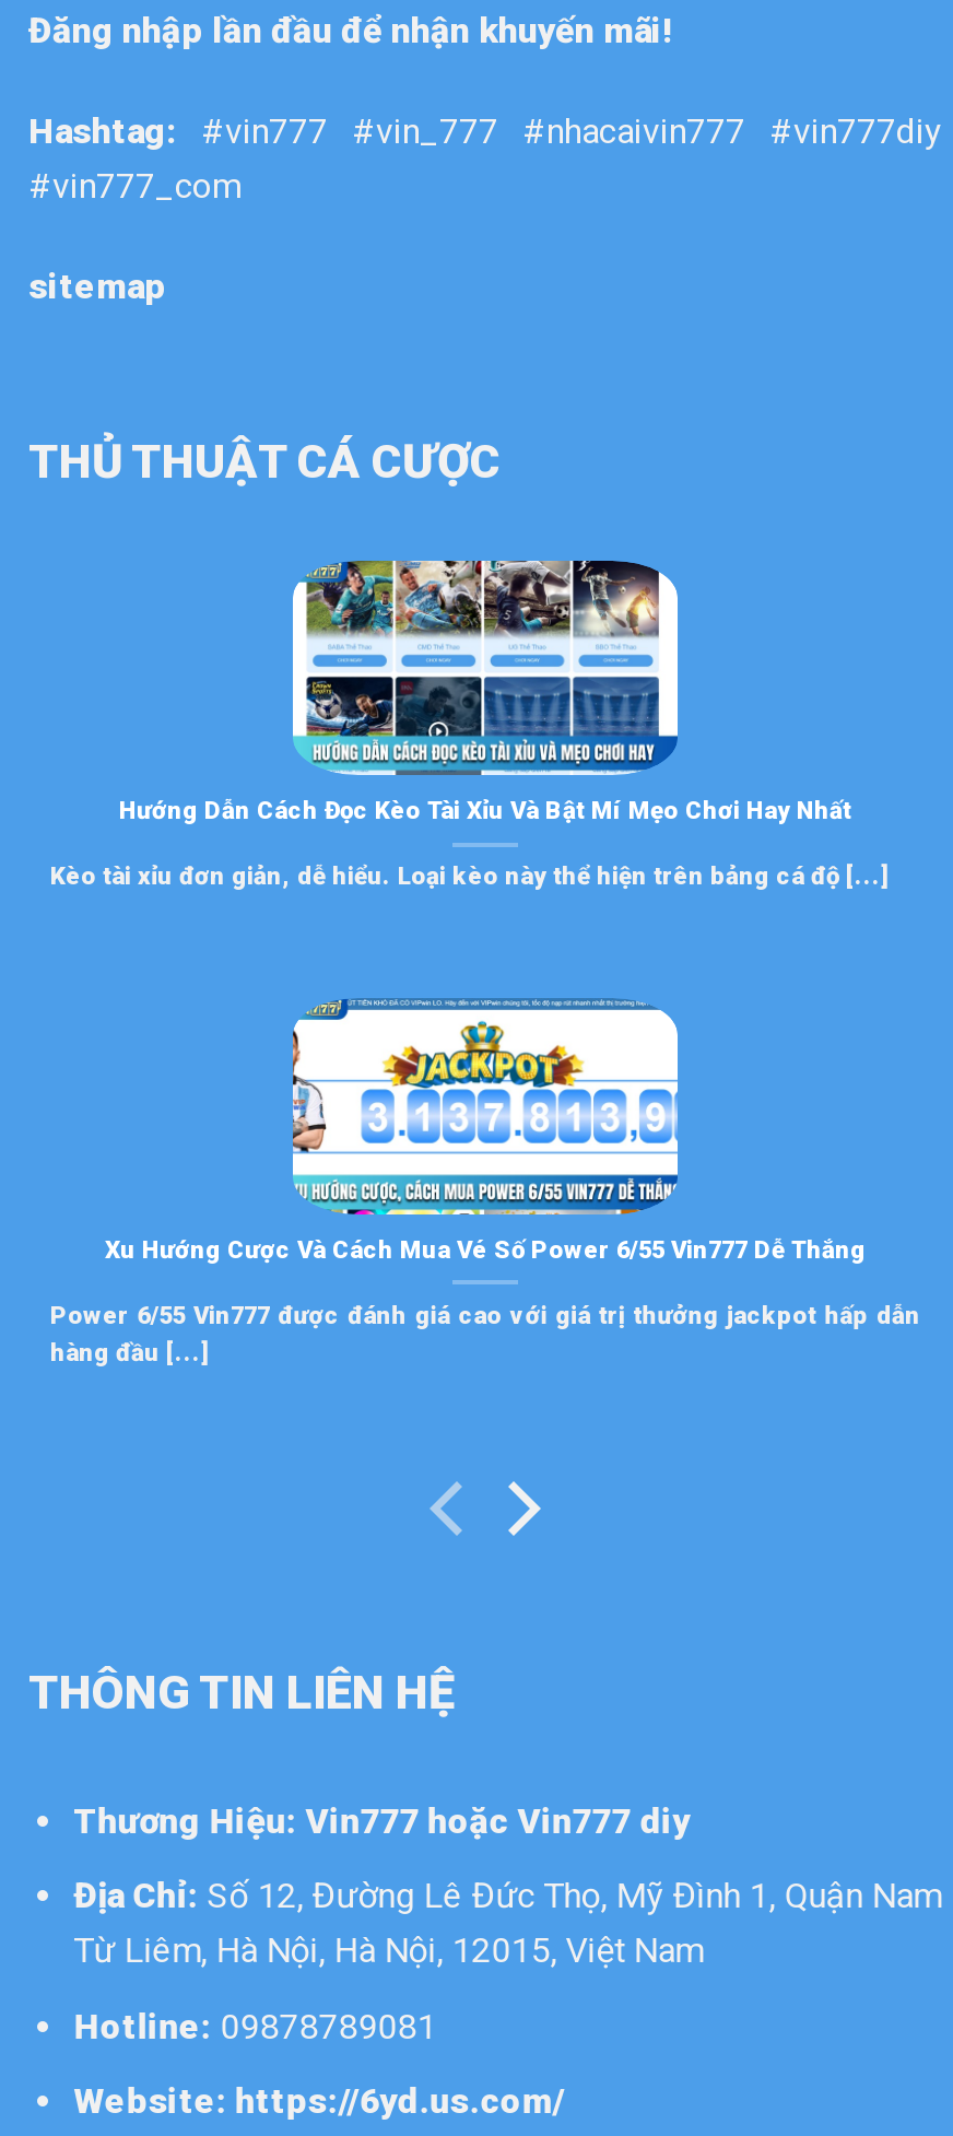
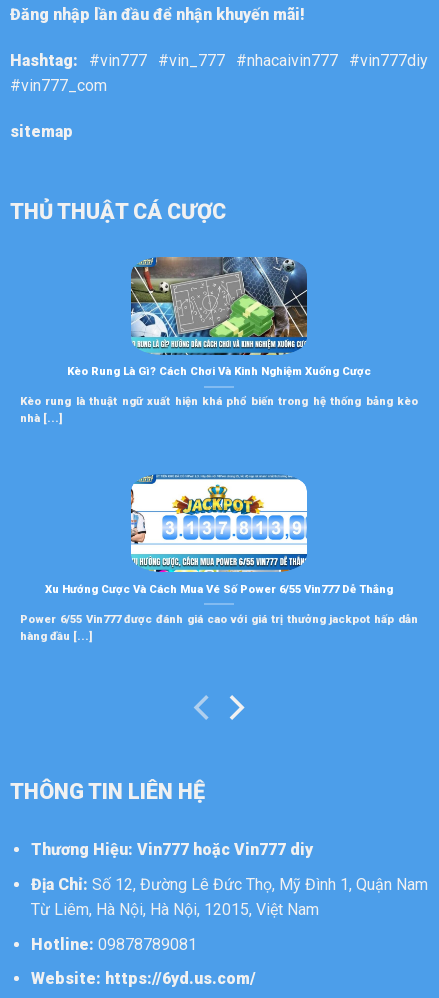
[119,559,851,826] [image] | Hướng Dẫn Cách Đọc Kèo Tài Xỉu Và Bật Mí Mẹo Chơi Hay Nhất -> [67,256,371,378] [image] | Kèo Rung Là Gì? Cách Chơi Và Kinh Nghiệm Xuống Cược
[50,863,887,892] Kèo tài xỉu đơn giản, dễ hiểu. Loại kèo này thể hiện trên bảng cá độ [...] -> [20,395,418,425] Kèo rung là thuật ngữ xuất hiện khá phổ biến trong hệ thống bảng kèo | nhà [...]

